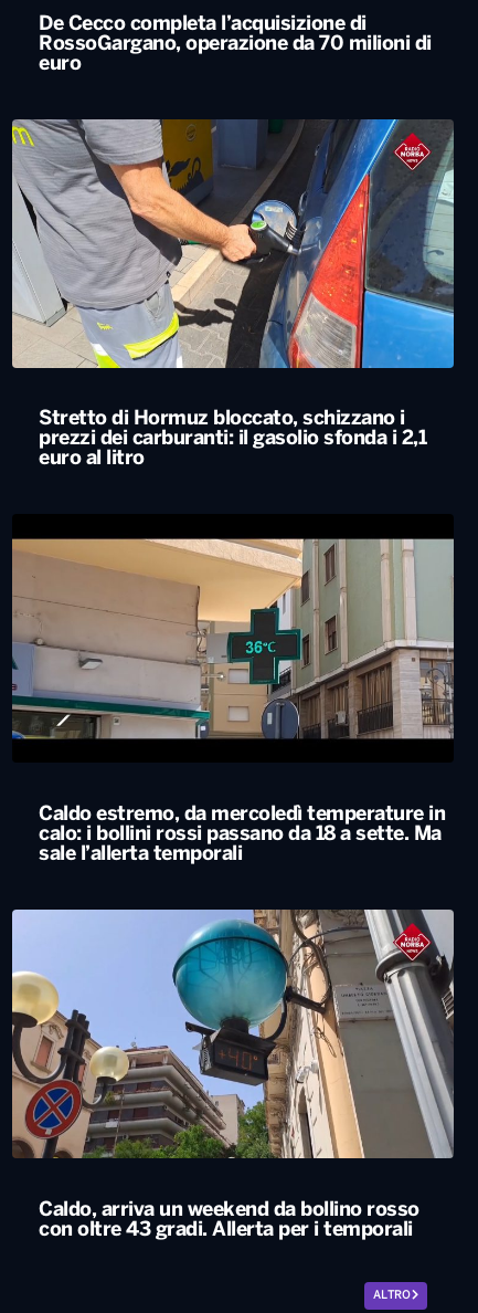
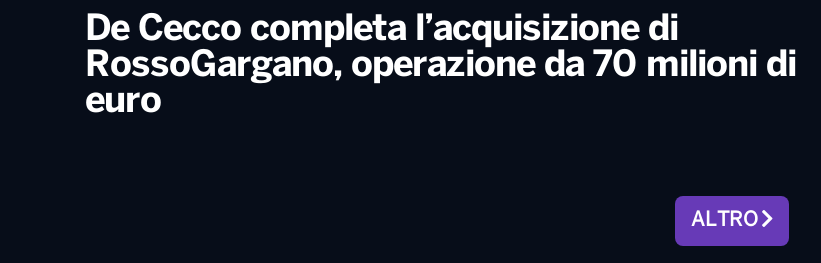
[11,118,455,469] [image] | Stretto di Hormuz bloccato, schizzano i | prezzi dei carburanti: il gasolio sfonda i 2,1 | euro al litro -> none
[11,537,455,739] [image] -> none
[39,806,445,865] Caldo estremo, da mercoledì temperature in | calo: i bollini rossi passano da 18 a sette. Ma | sale l’allerta temporali -> none
[11,908,455,1240] [image] | Caldo, arriva un weekend da bollino rosso | con oltre 43 gradi. Allerta per i temporali -> none

